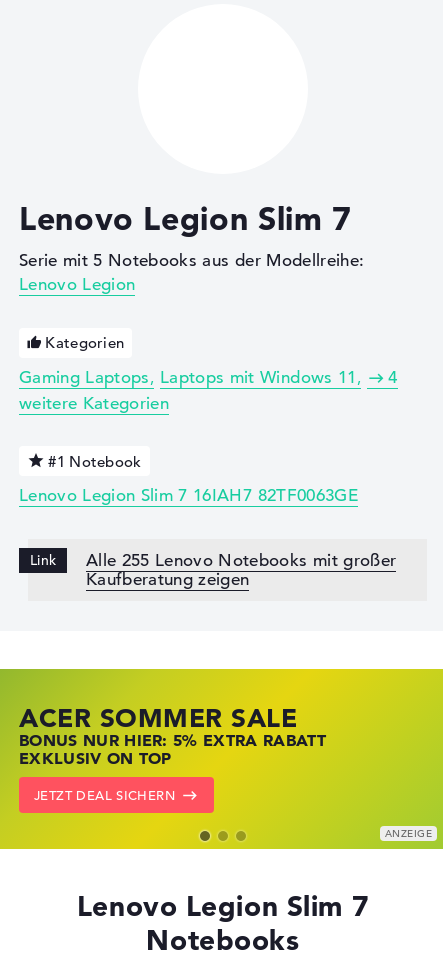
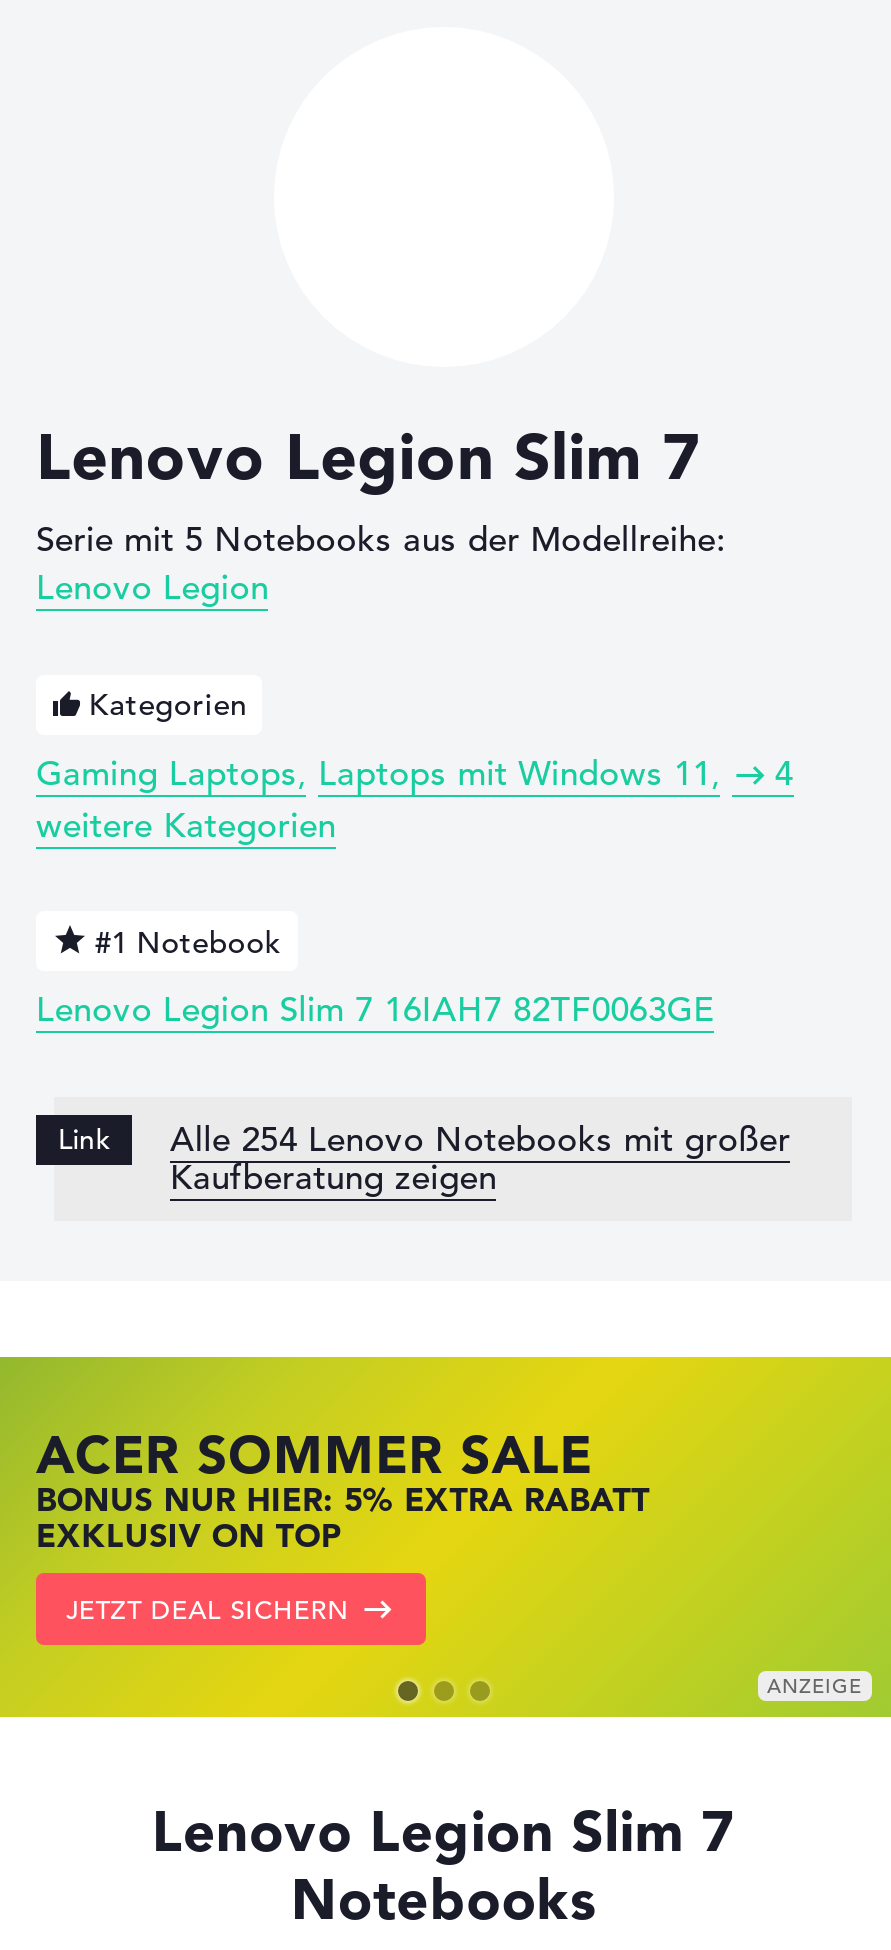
[86,550,396,571] Alle 255 Lenovo Notebooks mit großer -> [170,1119,790,1161] Alle 254 Lenovo Notebooks mit großer

